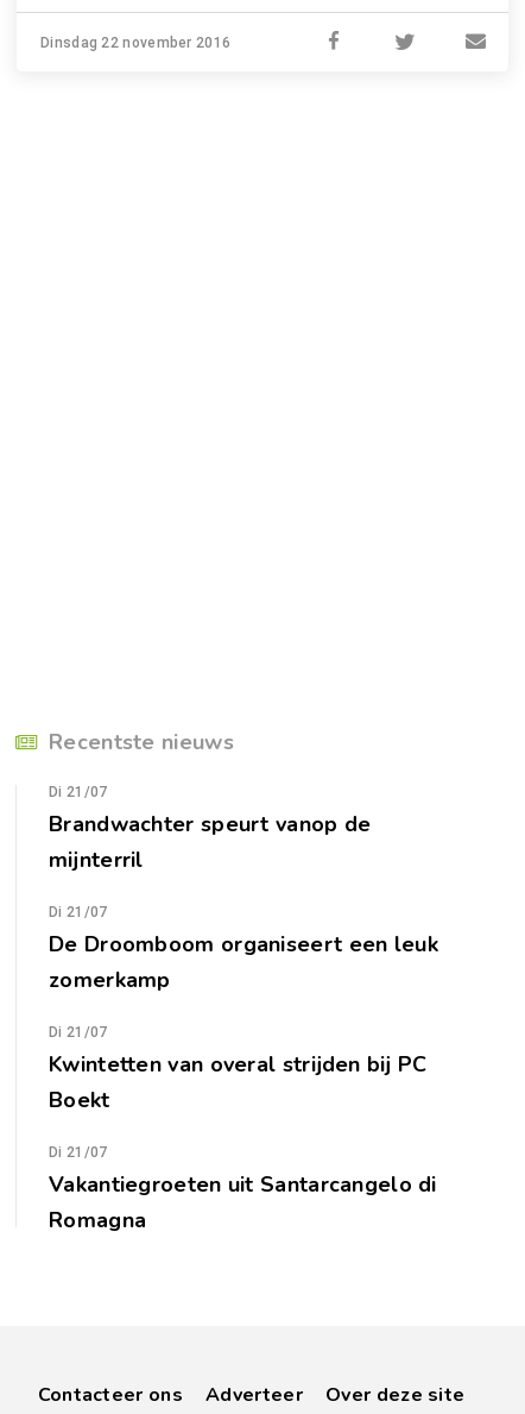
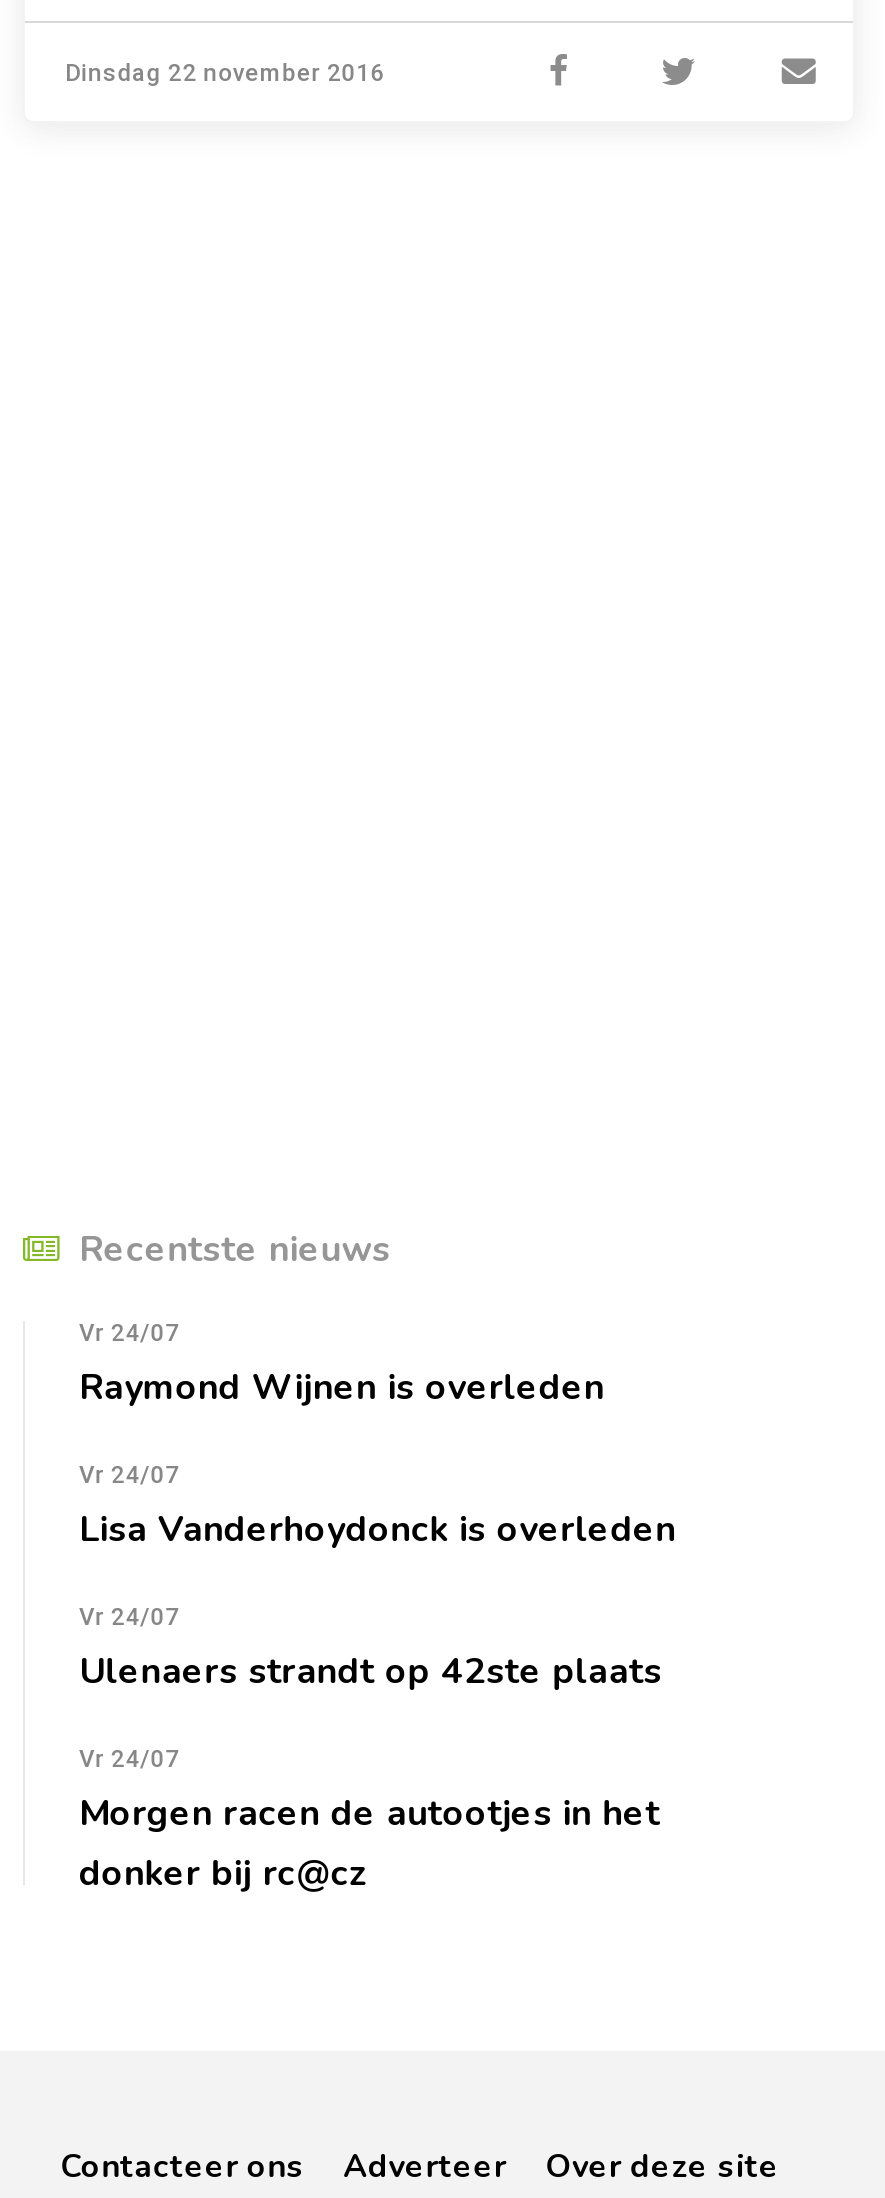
[49,784,371,874] Di 21/07 | Brandwachter speurt vanop de | mijnterril -> [79,1319,605,1411] Vr 24/07 | Raymond Wijnen is overleden
[49,904,438,994] Di 21/07 | De Droomboom organiseert een leuk | zomerkamp -> [79,1461,676,1553] Vr 24/07 | Lisa Vanderhoydonck is overleden
[49,1024,427,1114] Di 21/07 | Kwintetten van overal strijden bij PC | Boekt -> [79,1603,662,1695] Vr 24/07 | Ulenaers strandt op 42ste plaats
[49,1144,437,1234] Di 21/07 | Vakantiegroeten uit Santarcangelo di | Romagna -> [79,1745,660,1897] Vr 24/07 | Morgen racen de autootjes in het | donker bij rc@cz

